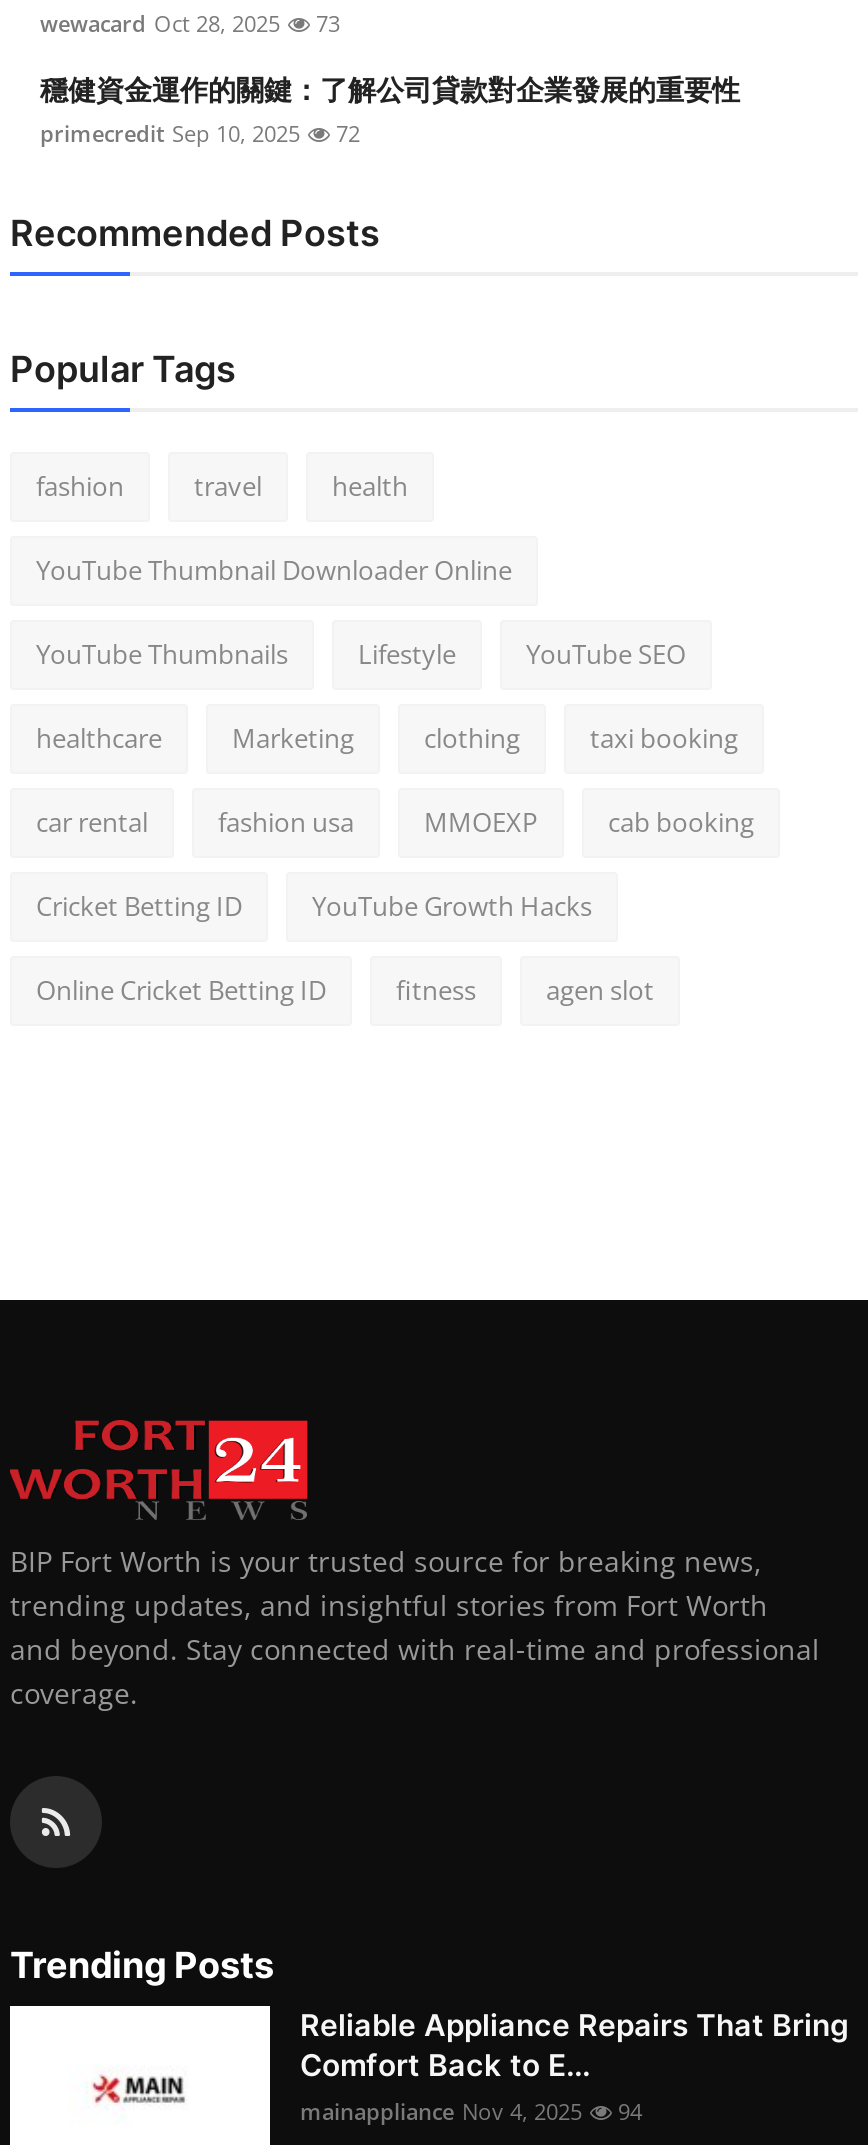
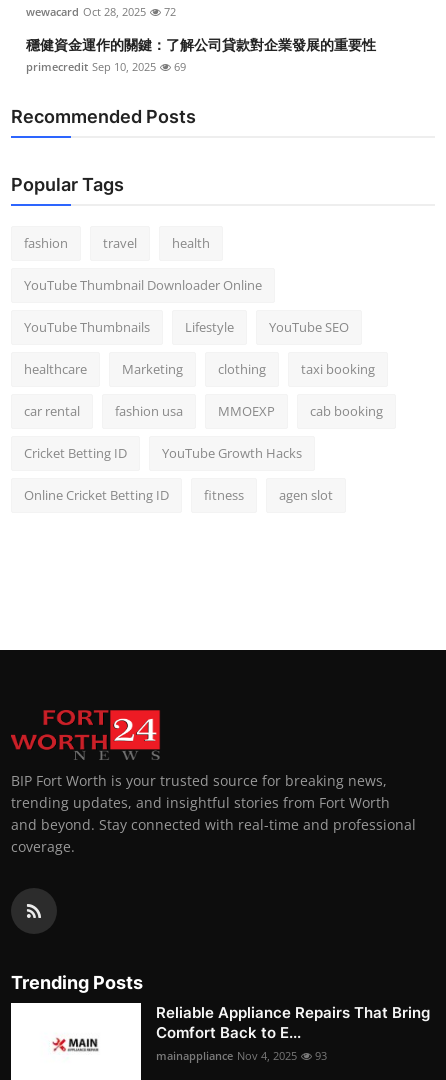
[40,9,340,39] wewacard Oct 28, 2025 73 -> [26,4,176,19] wewacard Oct 28, 2025 72
[40,119,360,149] primecredit Sep 10, 2025 72 -> [26,59,186,74] primecredit Sep 10, 2025 69
[300,2097,642,2127] mainappliance Nov 4, 2025 94 -> [156,1048,327,1063] mainappliance Nov 4, 2025 93

